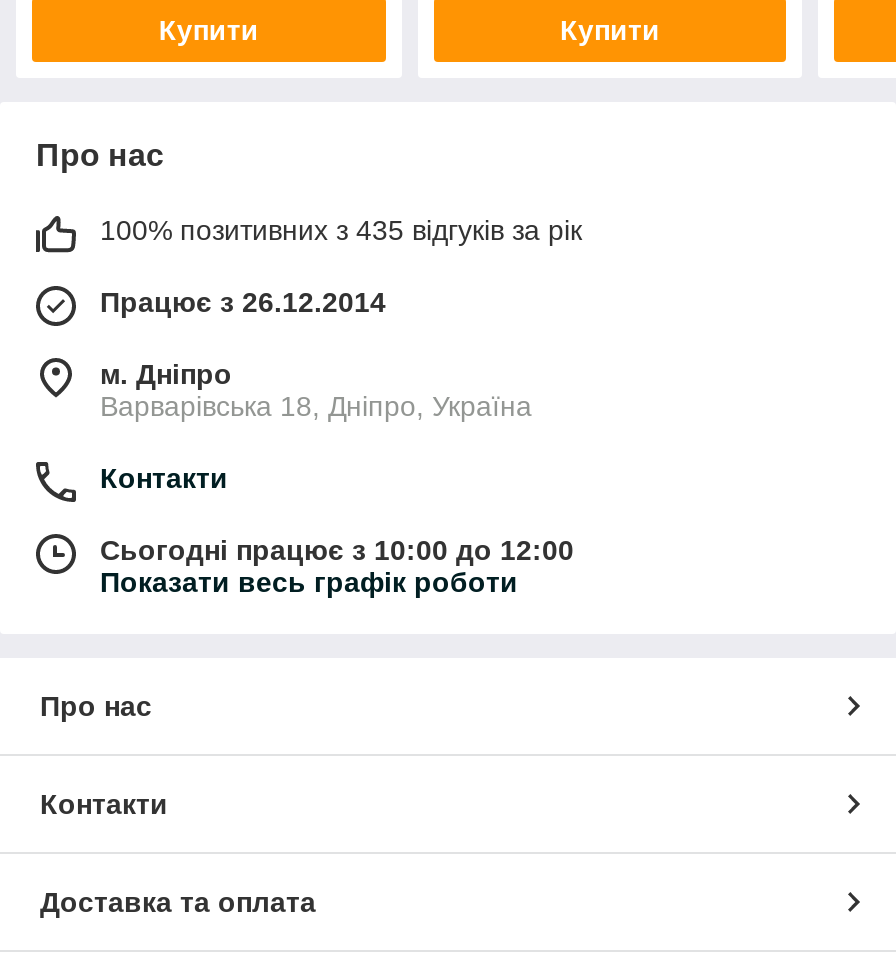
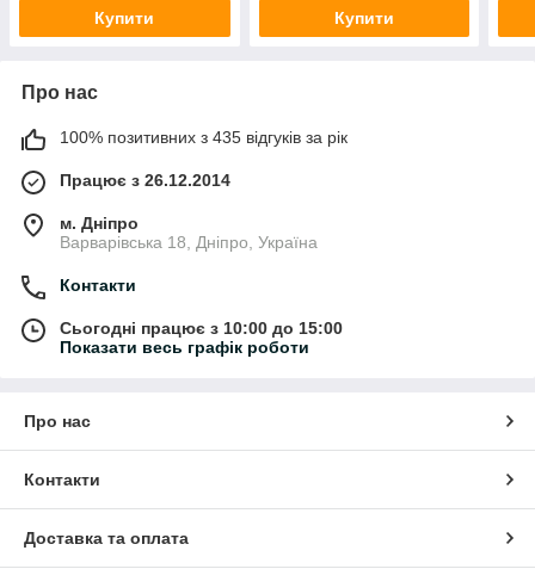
[100,535,574,567] Сьогодні працює з 10:00 до 12:00 -> [60,319,343,338] Сьогодні працює з 10:00 до 15:00

